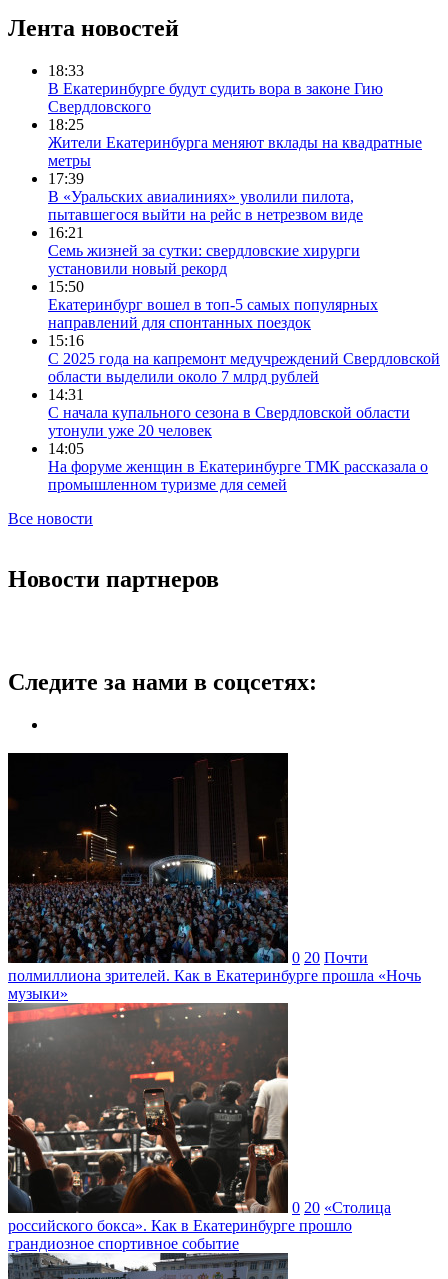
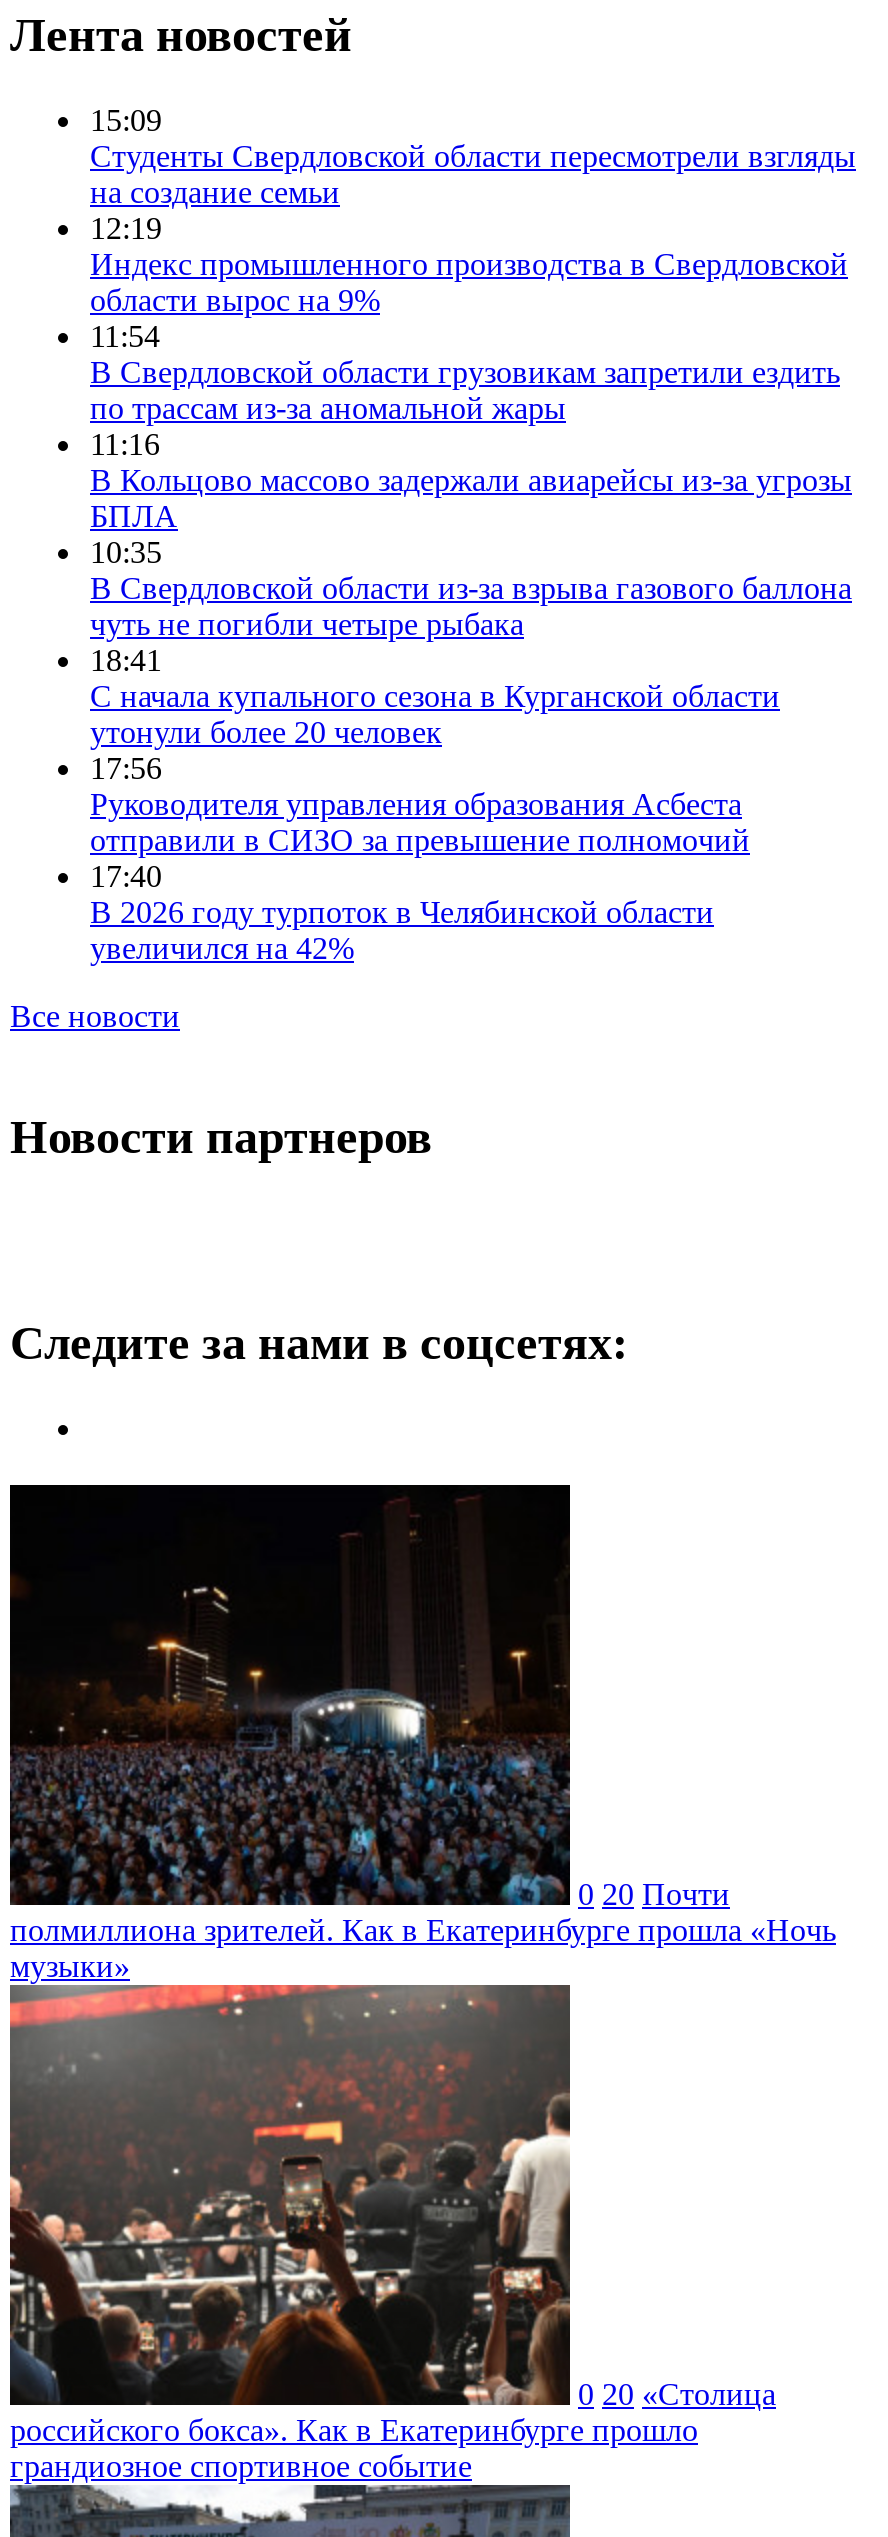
[48,62,440,493] 18:33 | В Екатеринбурге будут судить вора в законе Гию | Свердловского | 18:25 | Жители Екатеринбурга меняют вклады на квадратные | метры | 17:39 | В «Уральских авиалиниях» уволили пилота, | пытавшегося выйти на рейс в нетрезвом виде | 16:21 | Семь жизней за сутки: свердловские хирурги | установили новый рекорд | 15:50 | Екатеринбург вошел в топ-5 самых популярных | направлений для спонтанных поездок | 15:16 | С 2025 года на капремонт медучреждений Свердловской | области выделили около 7 млрд рублей | 14:31 | С начала купального сезона в Свердловской области | утонули уже 20 человек | 14:05 | На форуме женщин в Екатеринбурге ТМК рассказала о | промышленном туризме для семей -> [90,103,856,965] 15:09 | Студенты Свердловской области пересмотрели взгляды | на создание семьи | 12:19 | Индекс промышленного производства в Свердловской | области вырос на 9% | 11:54 | В Свердловской области грузовикам запретили ездить | по трассам из-за аномальной жары | 11:16 | В Кольцово массово задержали авиарейсы из-за угрозы | БПЛА | 10:35 | В Свердловской области из-за взрыва газового баллона | чуть не погибли четыре рыбака | 18:41 | С начала купального сезона в Курганской области | утонули более 20 человек | 17:56 | Руководителя управления образования Асбеста | отправили в СИЗО за превышение полномочий | 17:40 | В 2026 году турпоток в Челябинской области | увеличился на 42%

